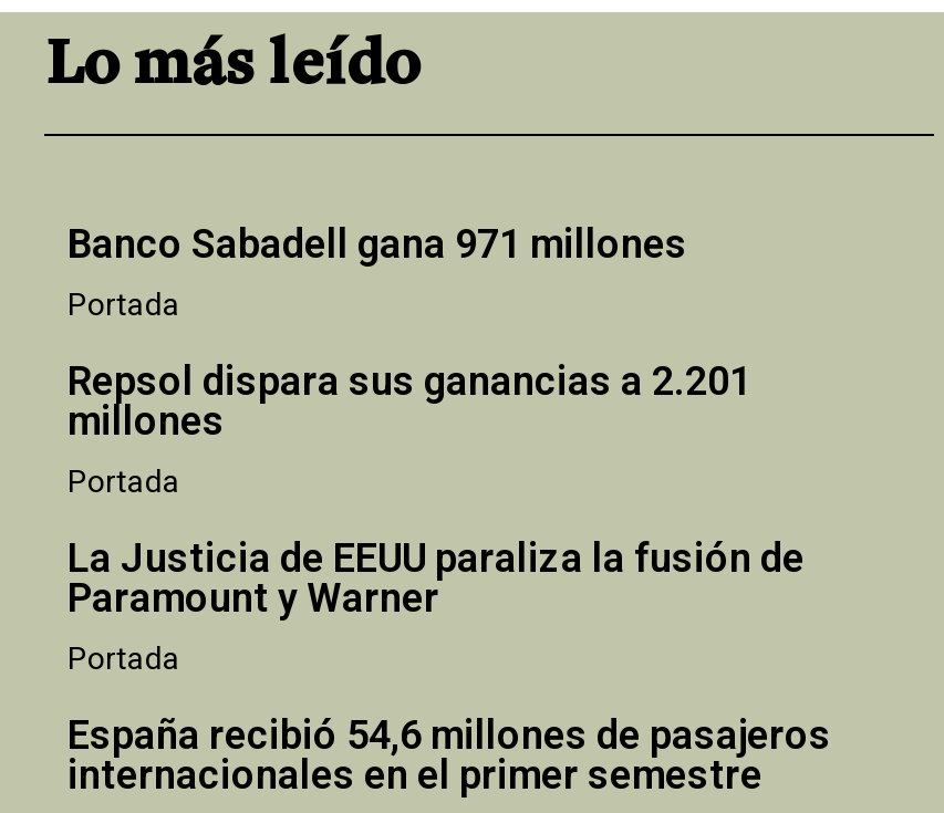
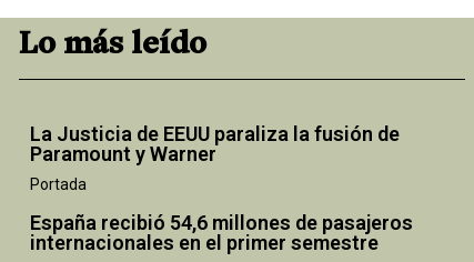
[67,220,751,499] Banco Sabadell gana 971 millones | Portada | Repsol dispara sus ganancias a 2.201 | millones | Portada -> none

